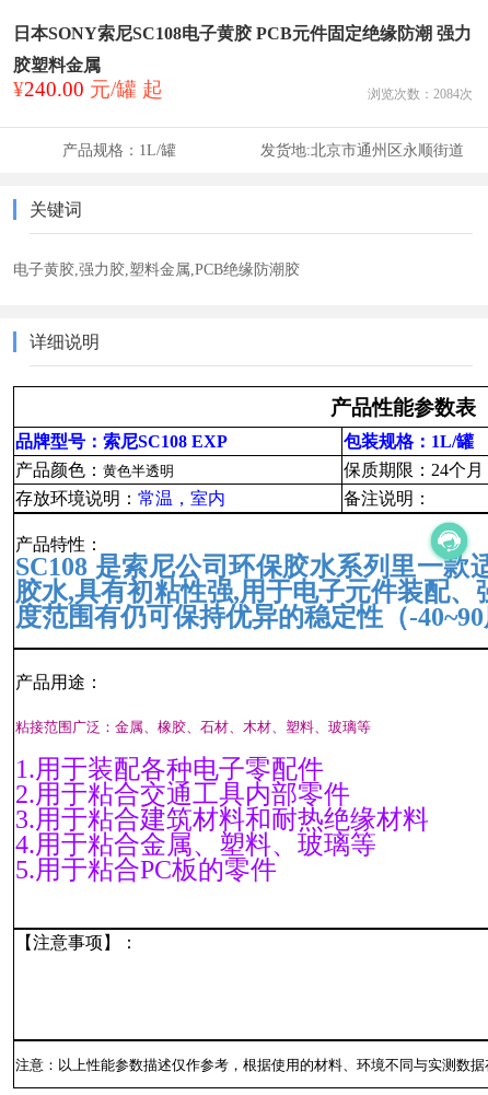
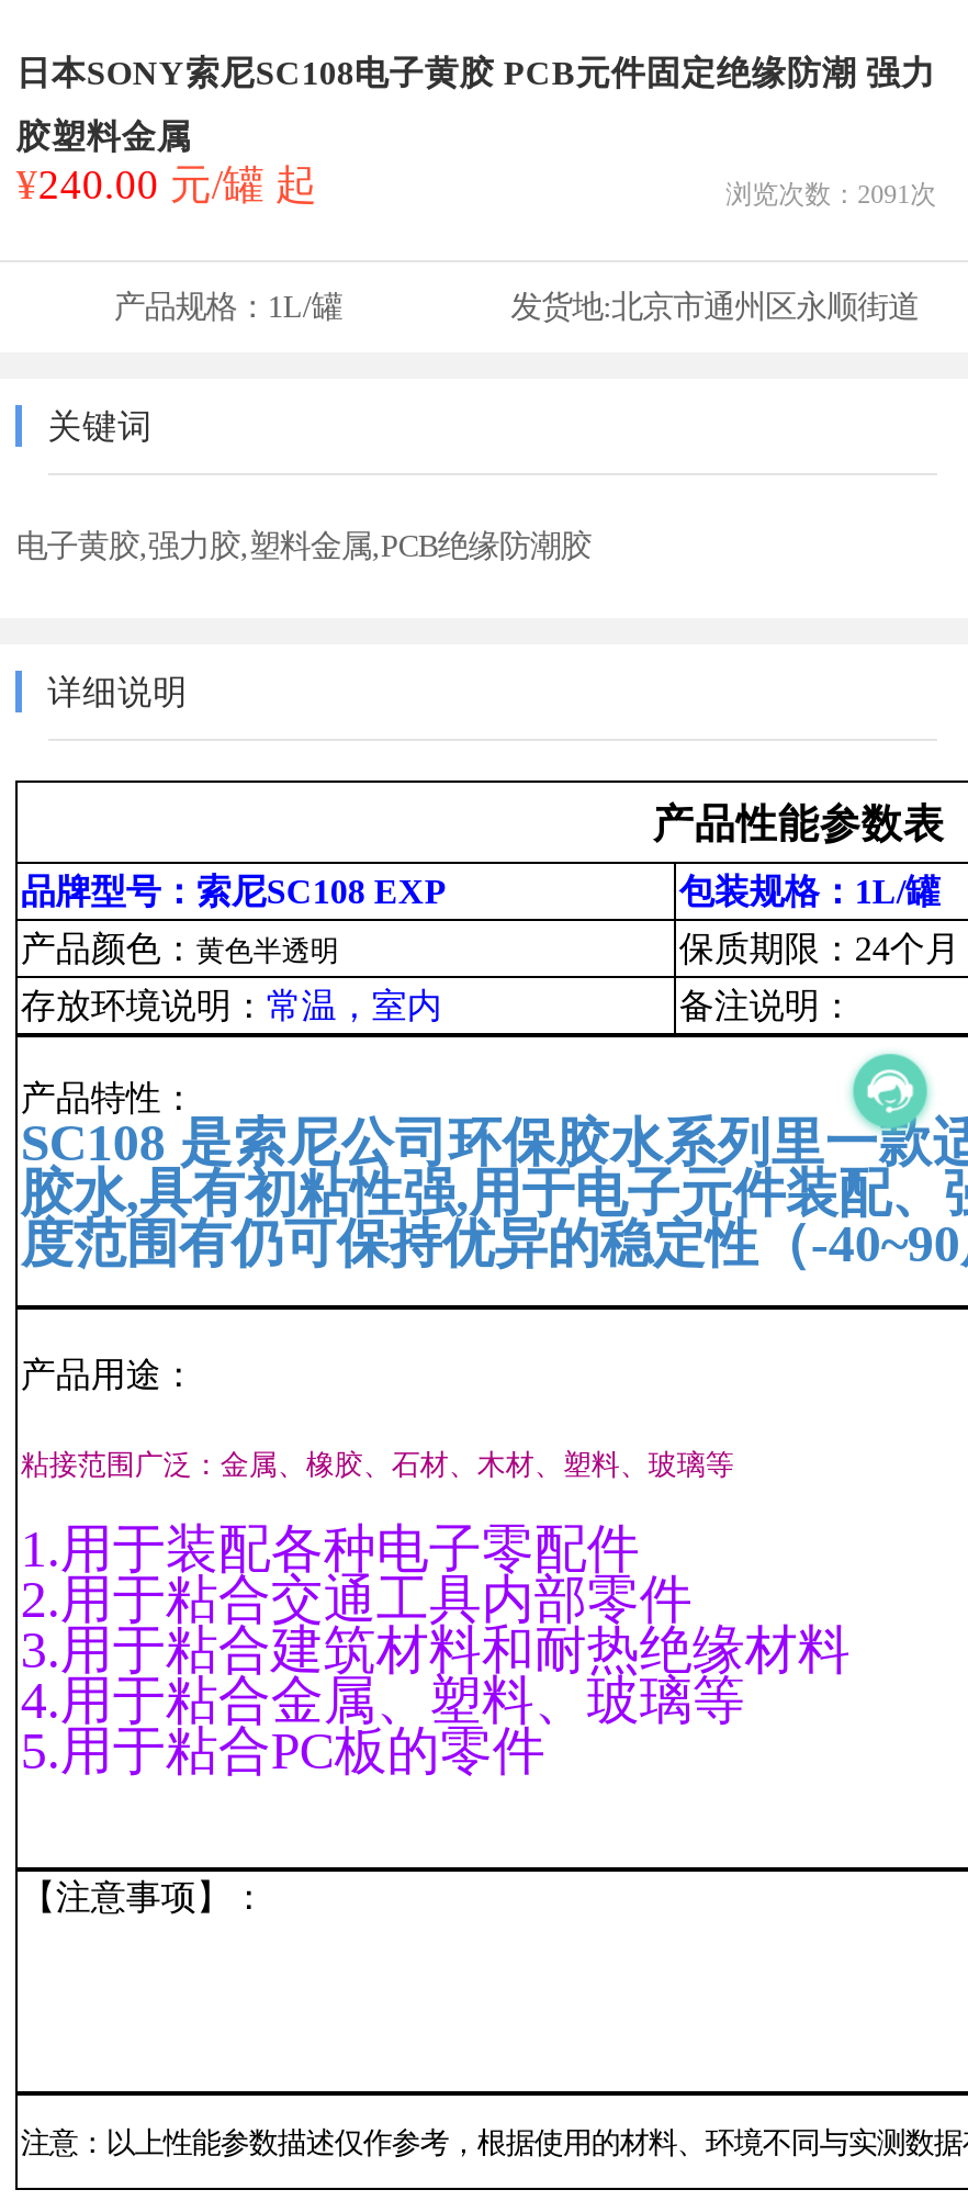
[367,86,472,101] 浏览次数：2084次 -> [726,178,937,209] 浏览次数：2091次

